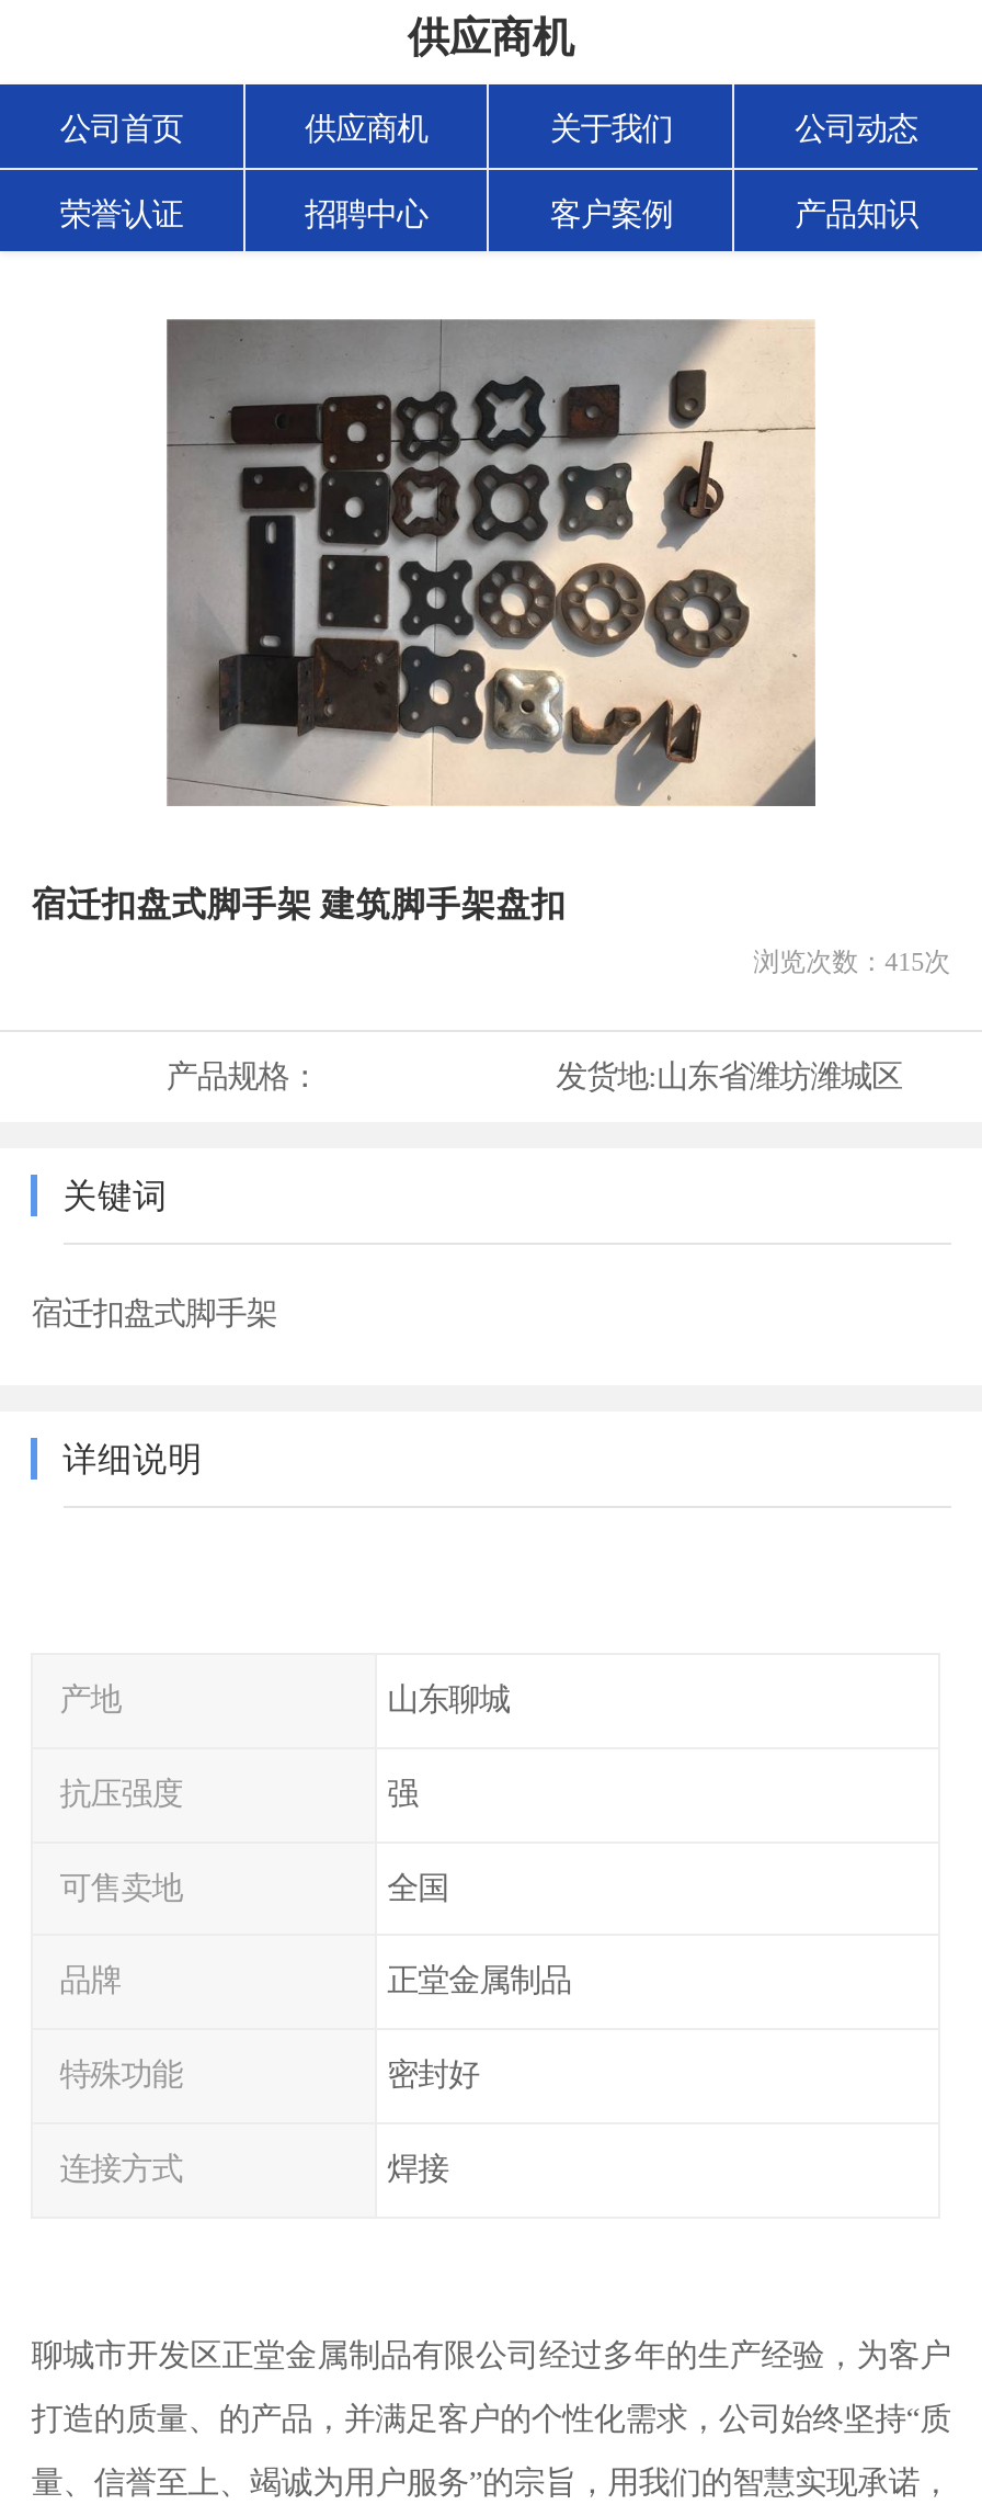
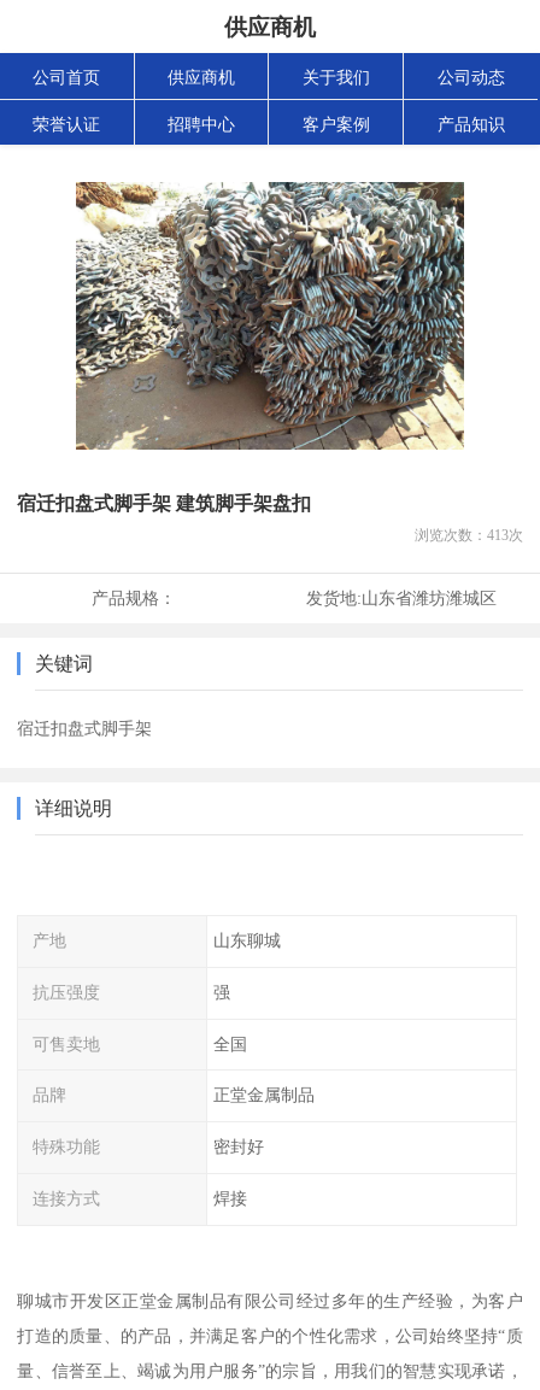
[138,317,844,808] [image] -> [75,181,465,451] [image]
[753,947,951,977] 浏览次数：415次 -> [414,527,523,544] 浏览次数：413次

